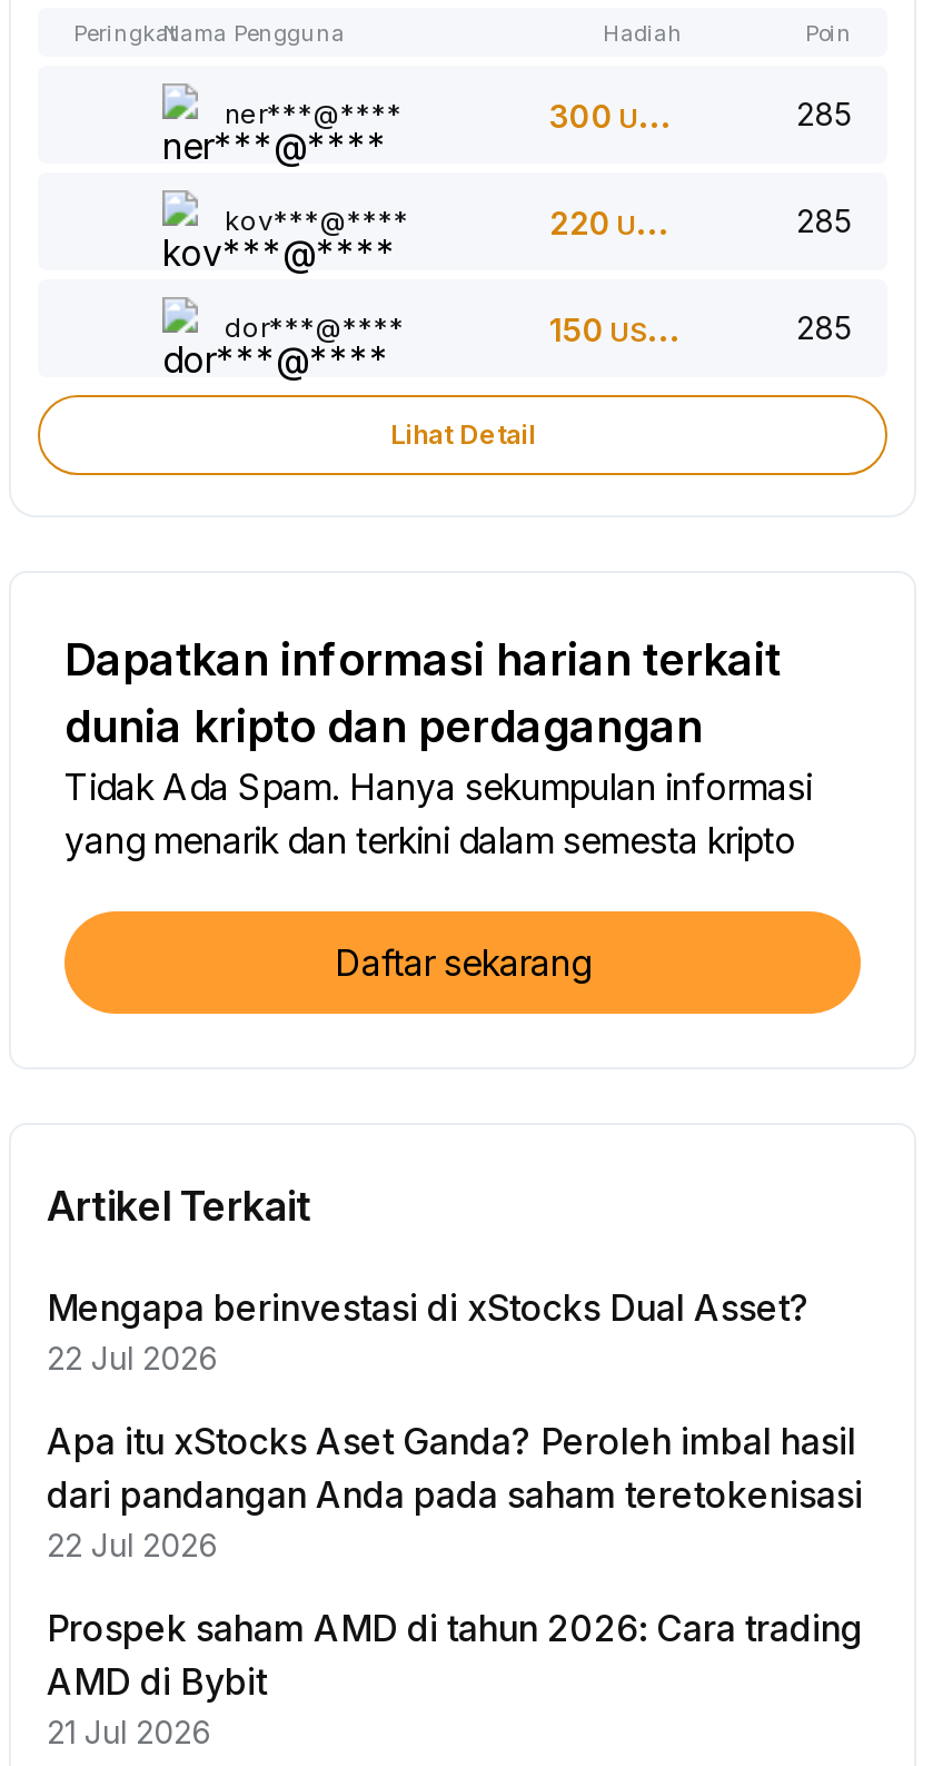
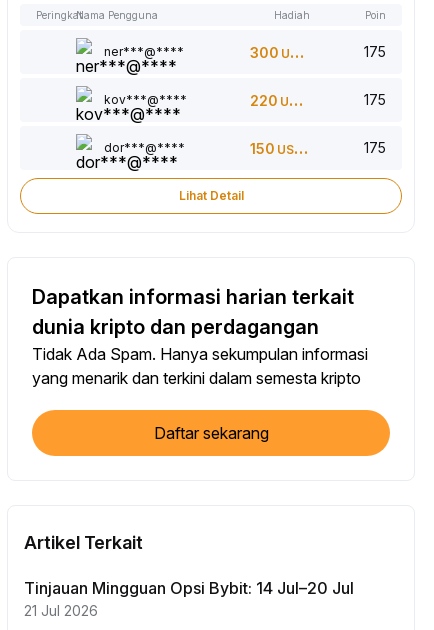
[796,95,852,132] 285 -> [364,43,386,60] 175
[796,201,852,239] 285 -> [364,91,386,108] 175
[796,308,852,346] 285 -> [364,139,386,156] 175
[47,1285,863,1704] Mengapa berinvestasi di xStocks Dual Asset? | 22 Jul 2026 | Apa itu xStocks Aset Ganda? Peroleh imbal hasil | dari pandangan Anda pada saham teretokenisasi | 22 Jul 2026 | Prospek saham AMD di tahun 2026: Cara trading | AMD di Bybit -> [24,578,354,598] Tinjauan Mingguan Opsi Bybit: 14 Jul–20 Jul

